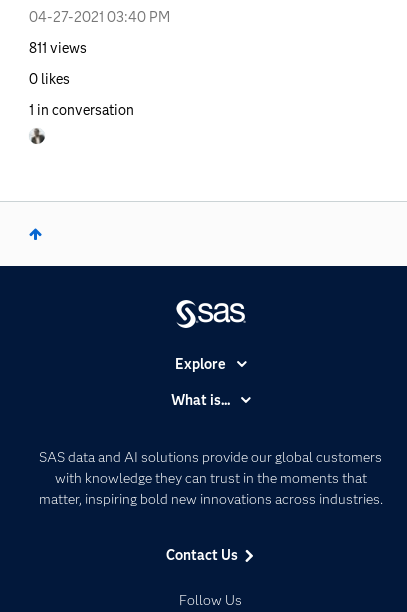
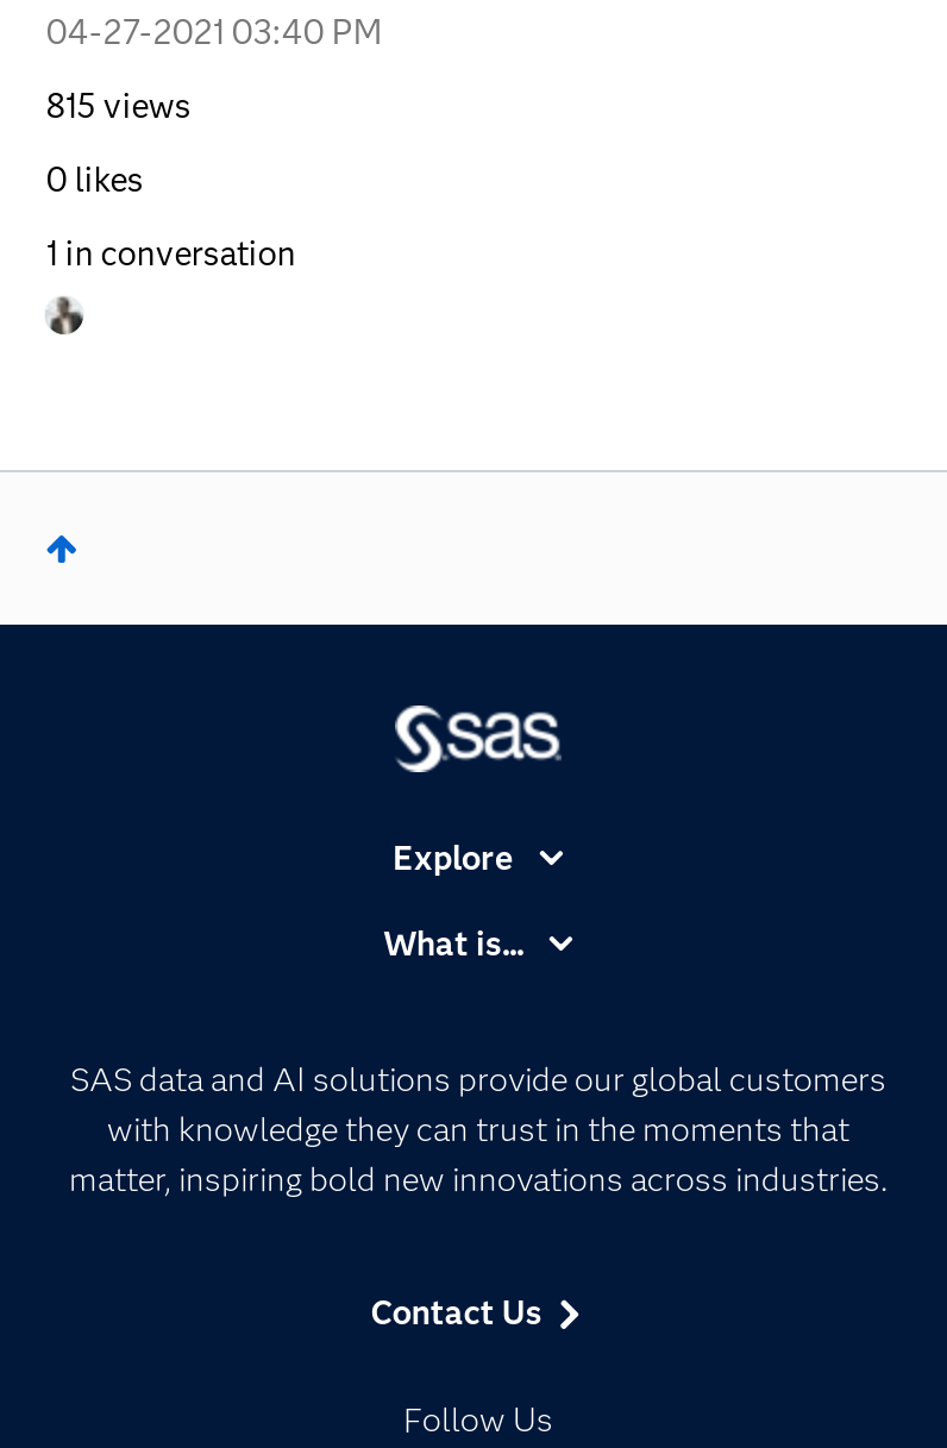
[29,39,87,57] 811 views -> [46,85,191,128] 815 views

